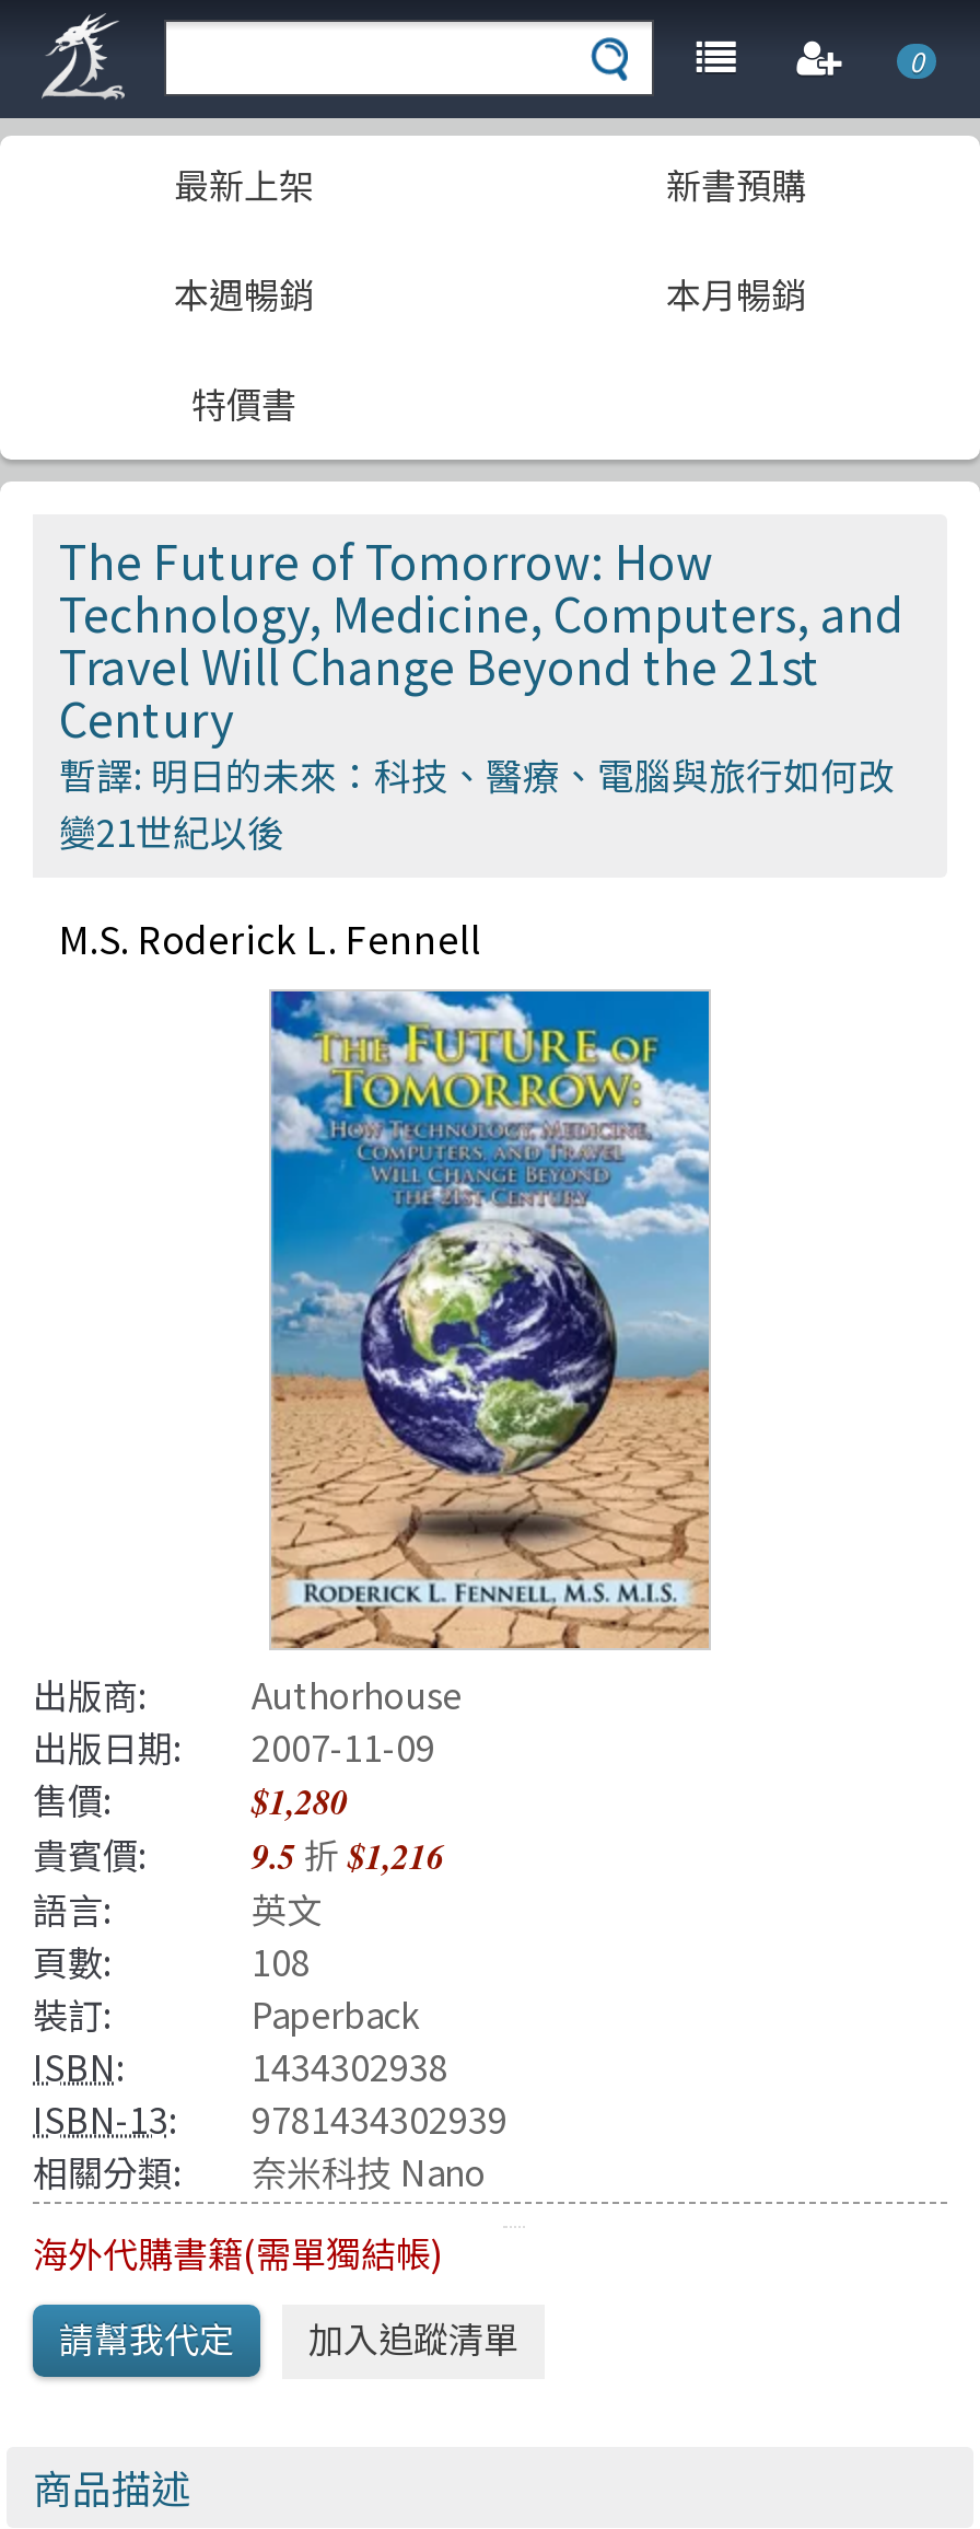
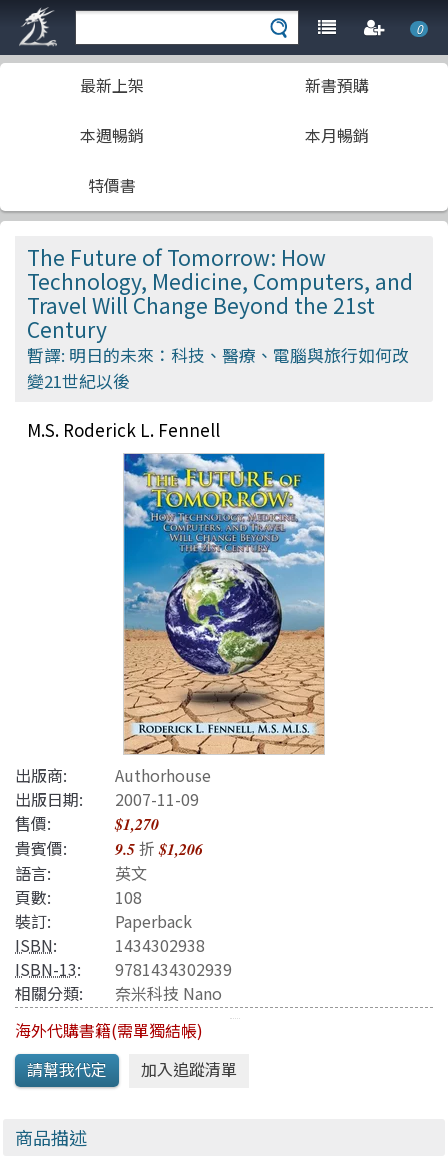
[252,1777,348,1825] $1,280 -> [115,813,159,835] $1,270
[33,1828,444,1880] 貴賓價: 9.5折$1,216 -> [15,836,203,860] 貴賓價: 9.5折$1,206

